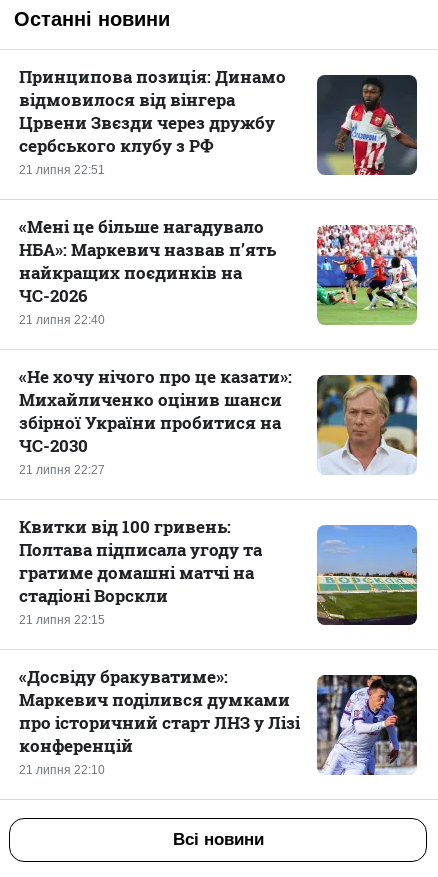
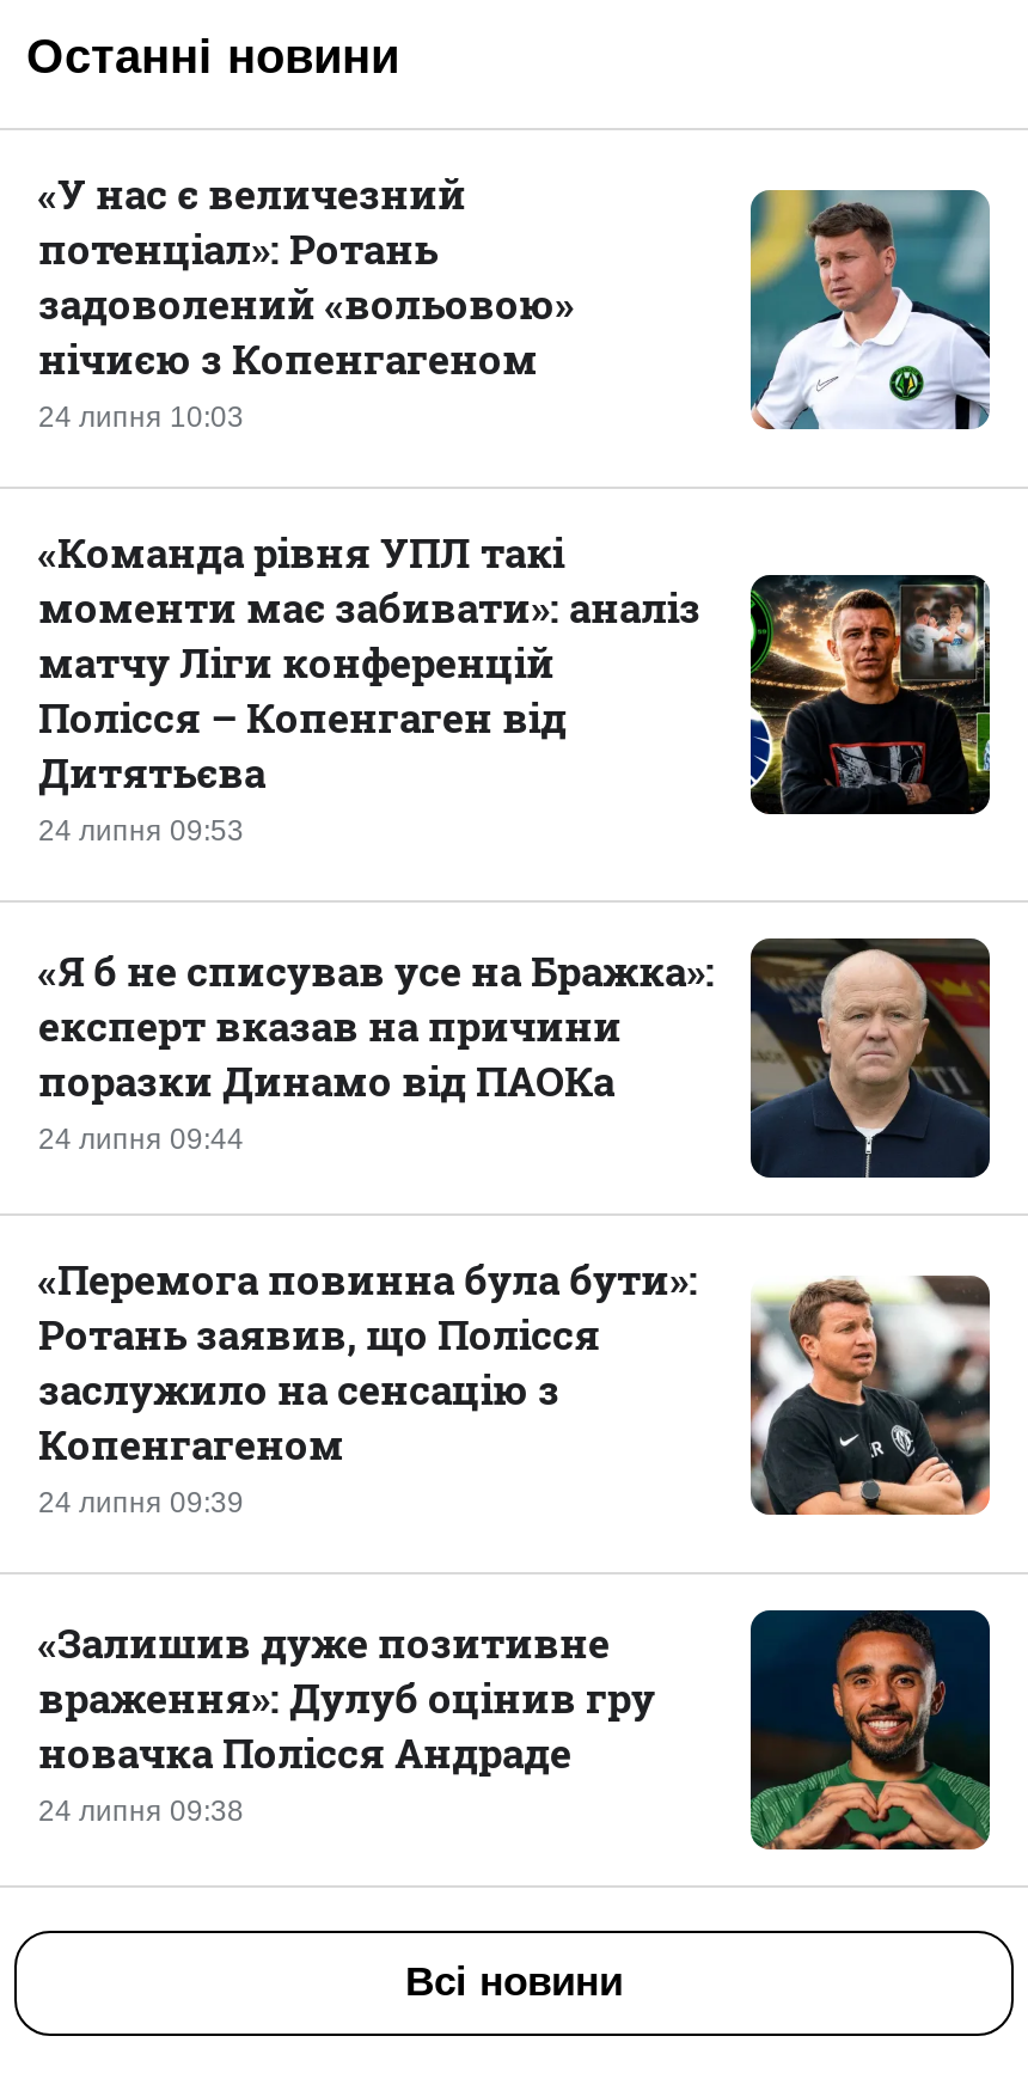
[19,65,286,157] Принципова позиція: Динамо | відмовилося від вінгера | Црвени Звєзди через дружбу | сербського клубу з РФ -> [38,166,574,386] «У нас є величезний | потенціал»: Ротань | задоволений «вольовою» | нічиєю з Копенгагеном
[316,74,417,176] [image] -> [748,188,990,432] [image]
[19,163,105,177] 21 липня 22:51 -> [38,401,244,434] 24 липня 10:03
[19,215,418,336] [image] | «Мені це більше нагадувало | НБА»: Маркевич назвав п’ять | найкращих поєдинків на | ЧС-2026 -> [38,525,992,817] [image] | «Команда рівня УПЛ такі | моменти має забивати»: аналіз | матчу Ліги конференцій | Полісся – Копенгаген від | Дитятьєва
[19,313,105,327] 21 липня 22:40 -> [38,814,244,848] 24 липня 09:53
[19,365,418,488] [image] | «Не хочу нічого про це казати»: | Михайличенко оцінив шанси | збірної України пробитися на | ЧС-2030 -> [38,907,992,1180] [image] | «Я б не списував усе на Бражка»: | експерт вказав на причини | поразки Динамо від ПАОКа
[19,463,105,477] 21 липня 22:27 -> [38,1123,244,1156] 24 липня 09:44
[19,515,262,607] Квитки від 100 гривень: | Полтава підписала угоду та | гратиме домашні матчі на | стадіоні Ворскли -> [38,1252,698,1472] «Перемога повинна була бути»: | Ротань заявив, що Полісся | заслужило на сенсацію з | Копенгагеном
[316,524,418,629] [image] -> [748,1266,992,1517] [image]
[19,613,105,627] 21 липня 22:15 -> [38,1486,244,1520] 24 липня 09:39
[19,665,418,776] [image] | «Досвіду бракуватиме»: | Маркевич поділився думками | про історичний старт ЛНЗ у Лізі | конференцій -> [38,1608,992,1852] [image] | «Залишив дуже позитивне | враження»: Дулуб оцінив гру | новачка Полісся Андраде
[19,763,105,777] 21 липня 22:10 -> [38,1795,244,1828] 24 липня 09:38

